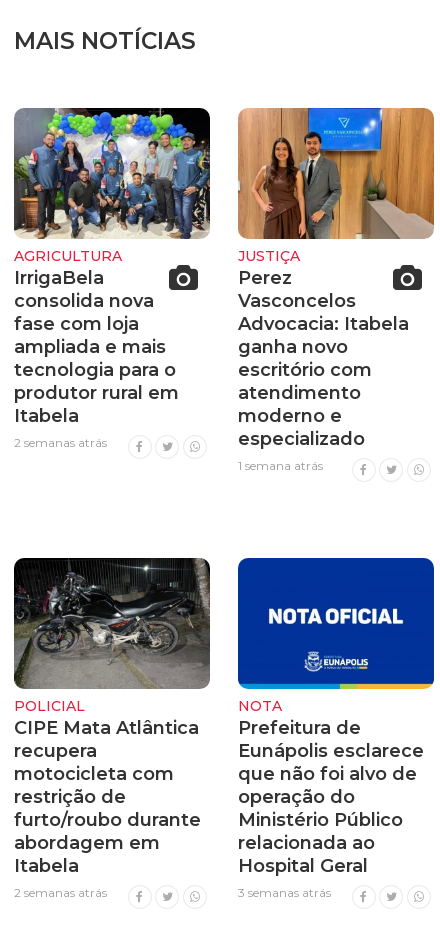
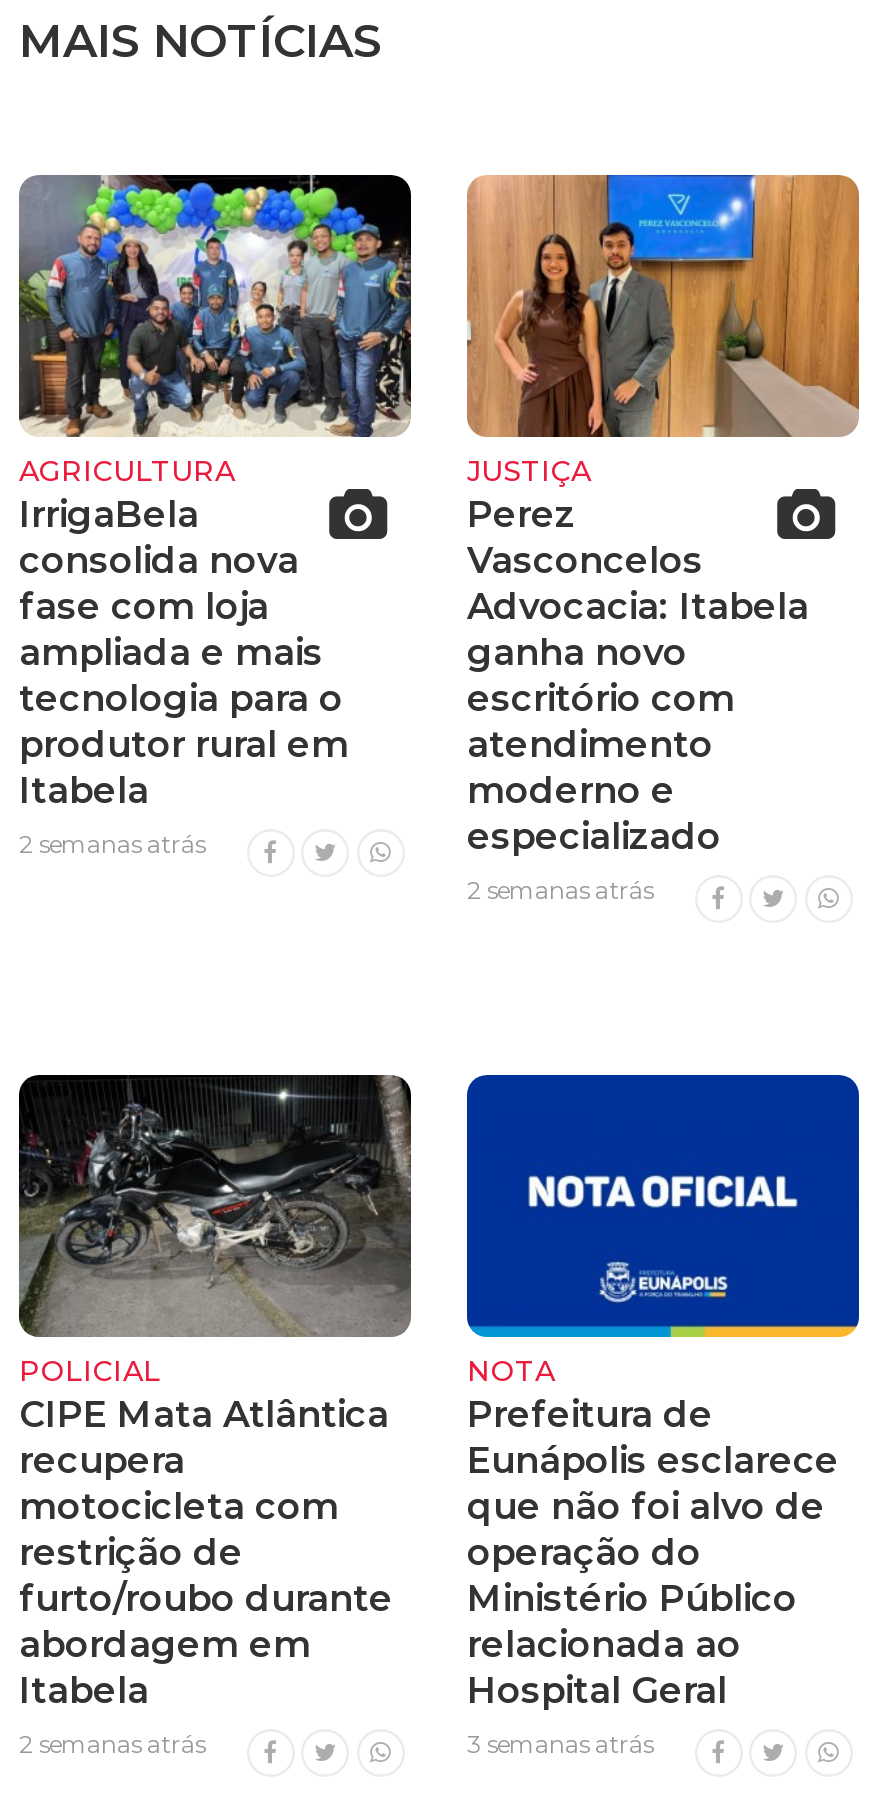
[238,458,323,473] 1 semana atrás -> [467,875,653,905] 2 semanas atrás

